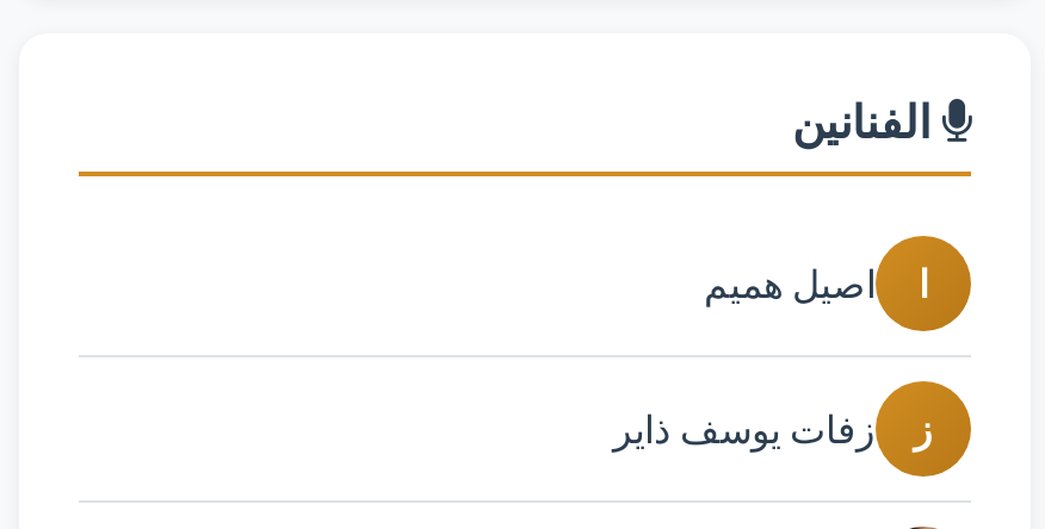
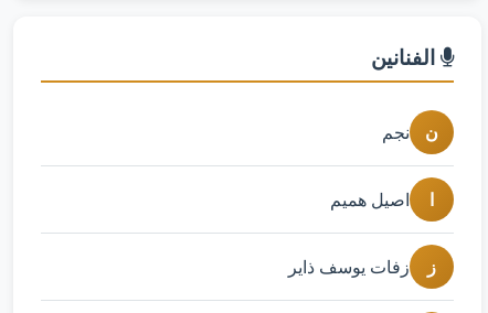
none -> [382,120,438,144] ن | نجم

